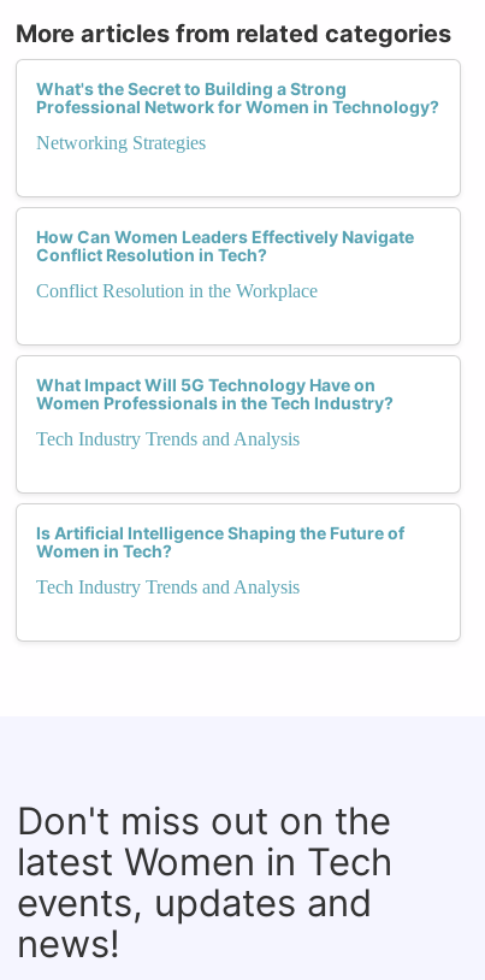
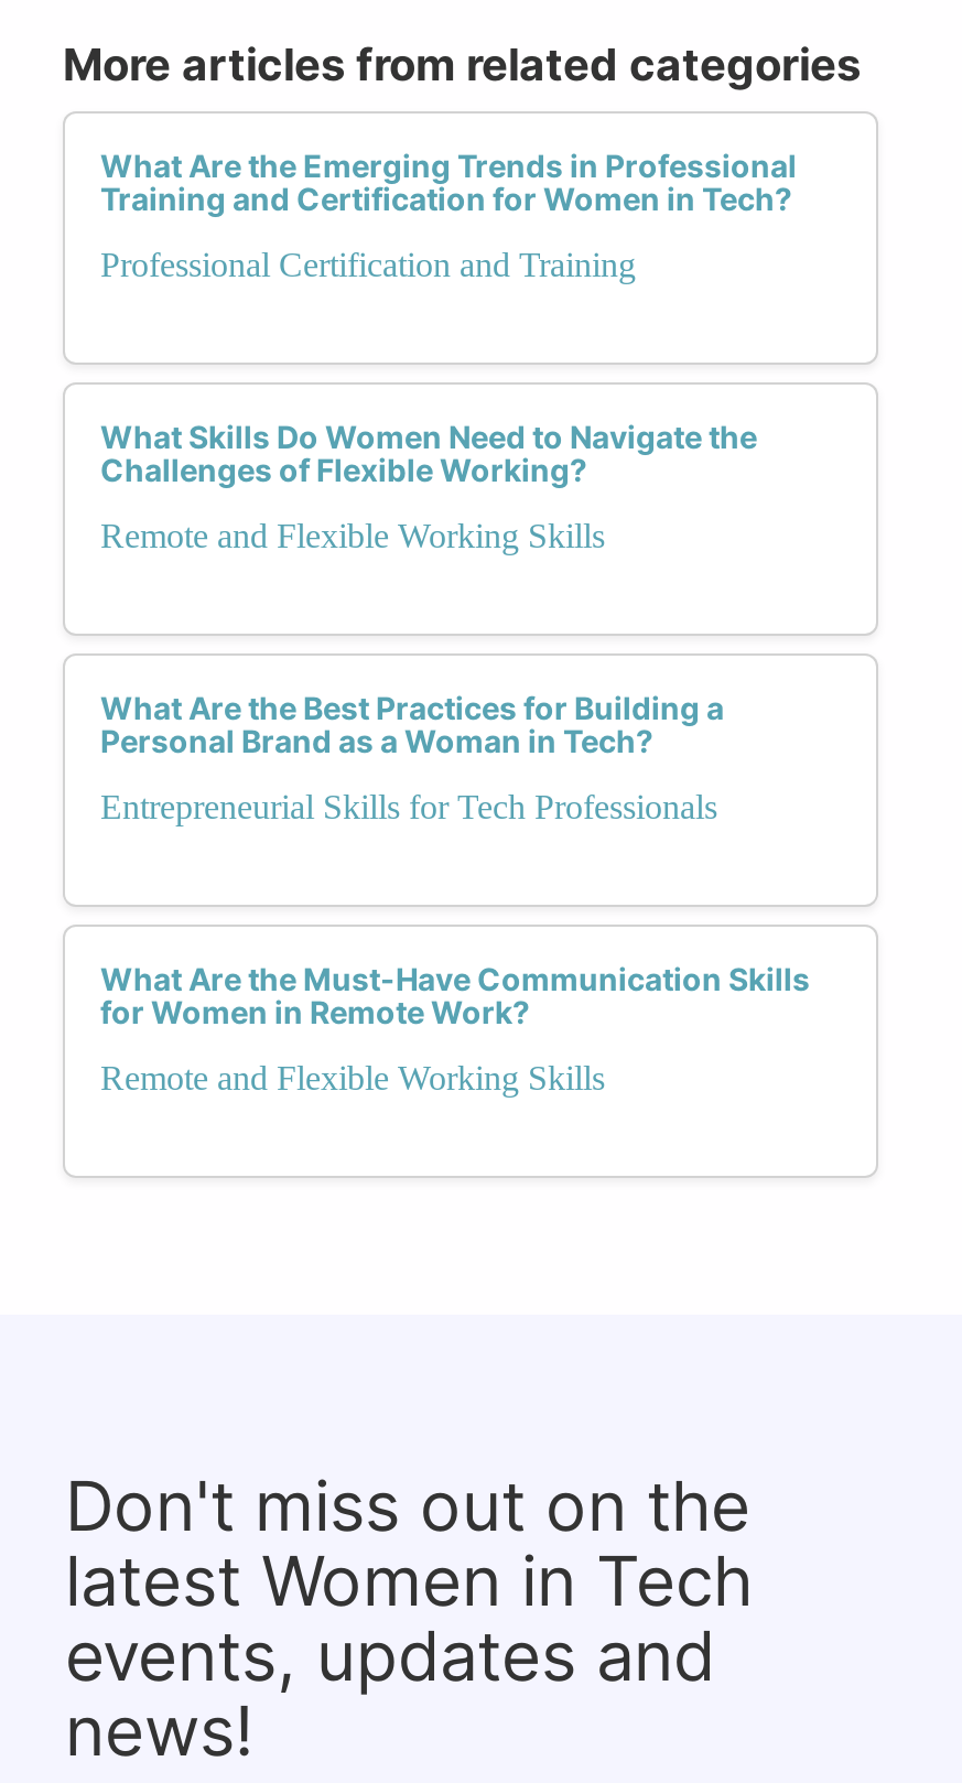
[36,78,439,117] What's the Secret to Building a Strong | Professional Network for Women in Technology? -> [100,147,797,217] What Are the Emerging Trends in Professional | Training and Certification for Women in Tech?
[36,132,206,153] Networking Strategies -> [100,246,636,283] Professional Certification and Training
[36,226,414,265] How Can Women Leaders Effectively Navigate | Conflict Resolution in Tech? -> [100,418,757,488] What Skills Do Women Need to Navigate the | Challenges of Flexible Working?
[36,281,318,301] Conflict Resolution in the Workplace -> [100,517,605,554] Remote and Flexible Working Skills
[36,374,394,413] What Impact Will 5G Technology Have on | Women Professionals in the Tech Industry? -> [100,689,724,759] What Are the Best Practices for Building a | Personal Brand as a Woman in Tech?
[36,429,300,449] Tech Industry Trends and Analysis -> [100,788,717,825] Entrepreneurial Skills for Tech Professionals
[36,523,404,561] Is Artificial Intelligence Shaping the Future of | Women in Tech? -> [100,960,810,1030] What Are the Must-Have Communication Skills | for Women in Remote Work?
[36,577,300,597] Tech Industry Trends and Analysis -> [100,1059,605,1096] Remote and Flexible Working Skills

